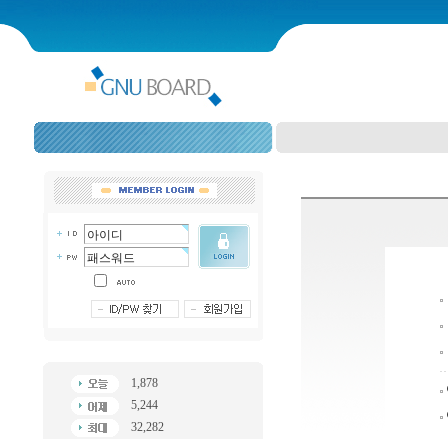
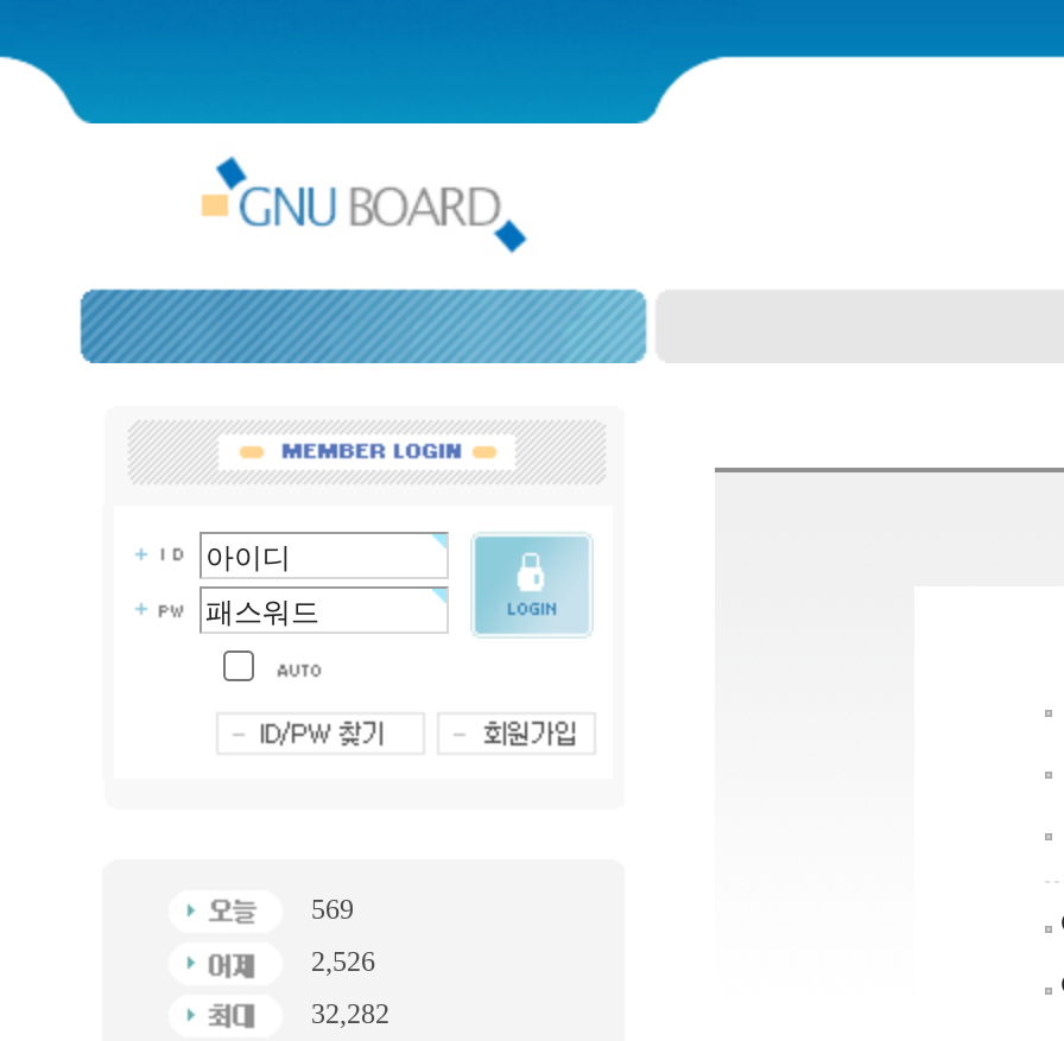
[131,376,158,390] 1,878 -> [311,893,354,926] 569
[131,398,158,412] 5,244 -> [311,945,375,978] 2,526

